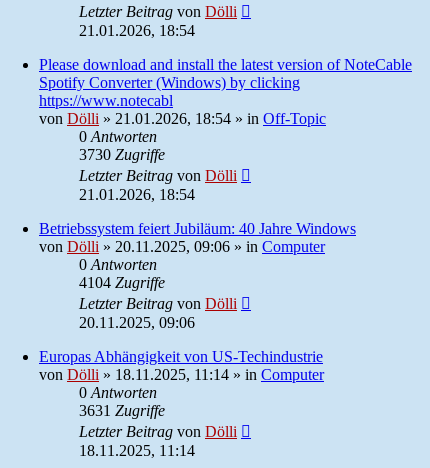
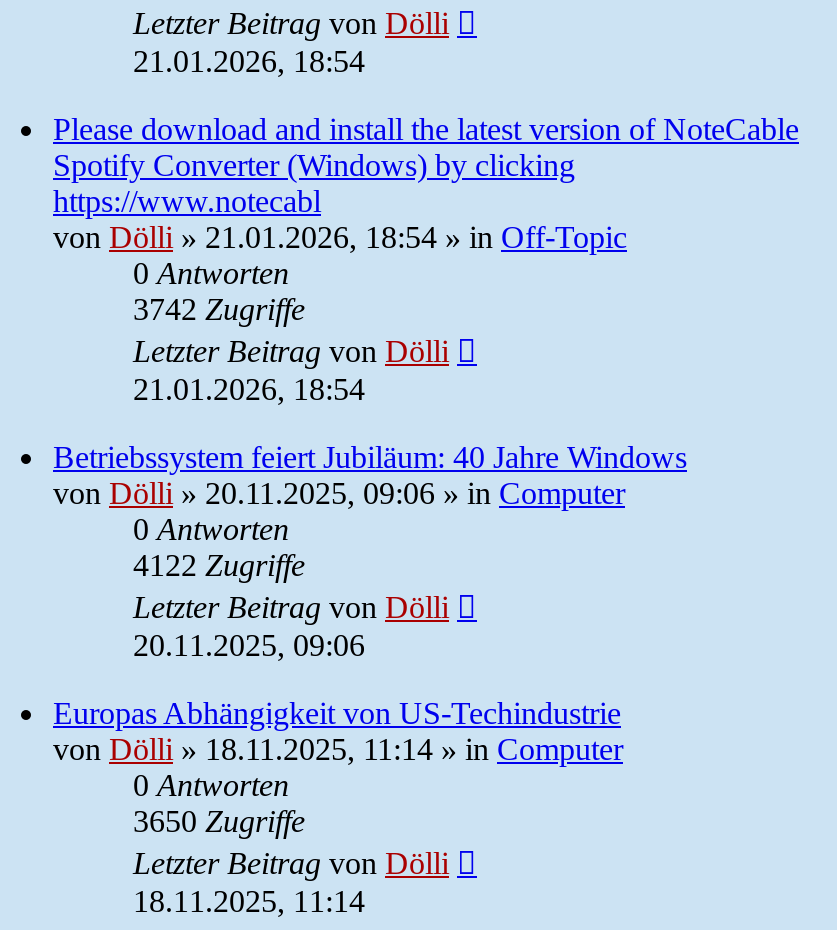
[79,146,165,163] 3730 Zugriffe -> [133,292,305,326] 3742 Zugriffe
[79,274,165,291] 4104 Zugriffe -> [133,548,305,582] 4122 Zugriffe
[79,402,165,419] 3631 Zugriffe -> [133,804,305,838] 3650 Zugriffe

